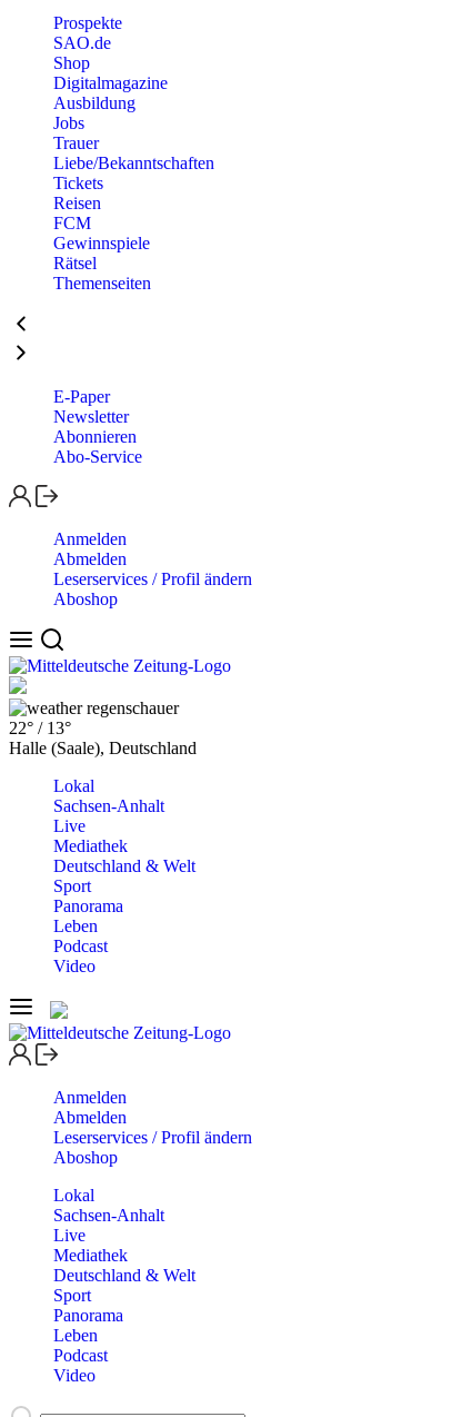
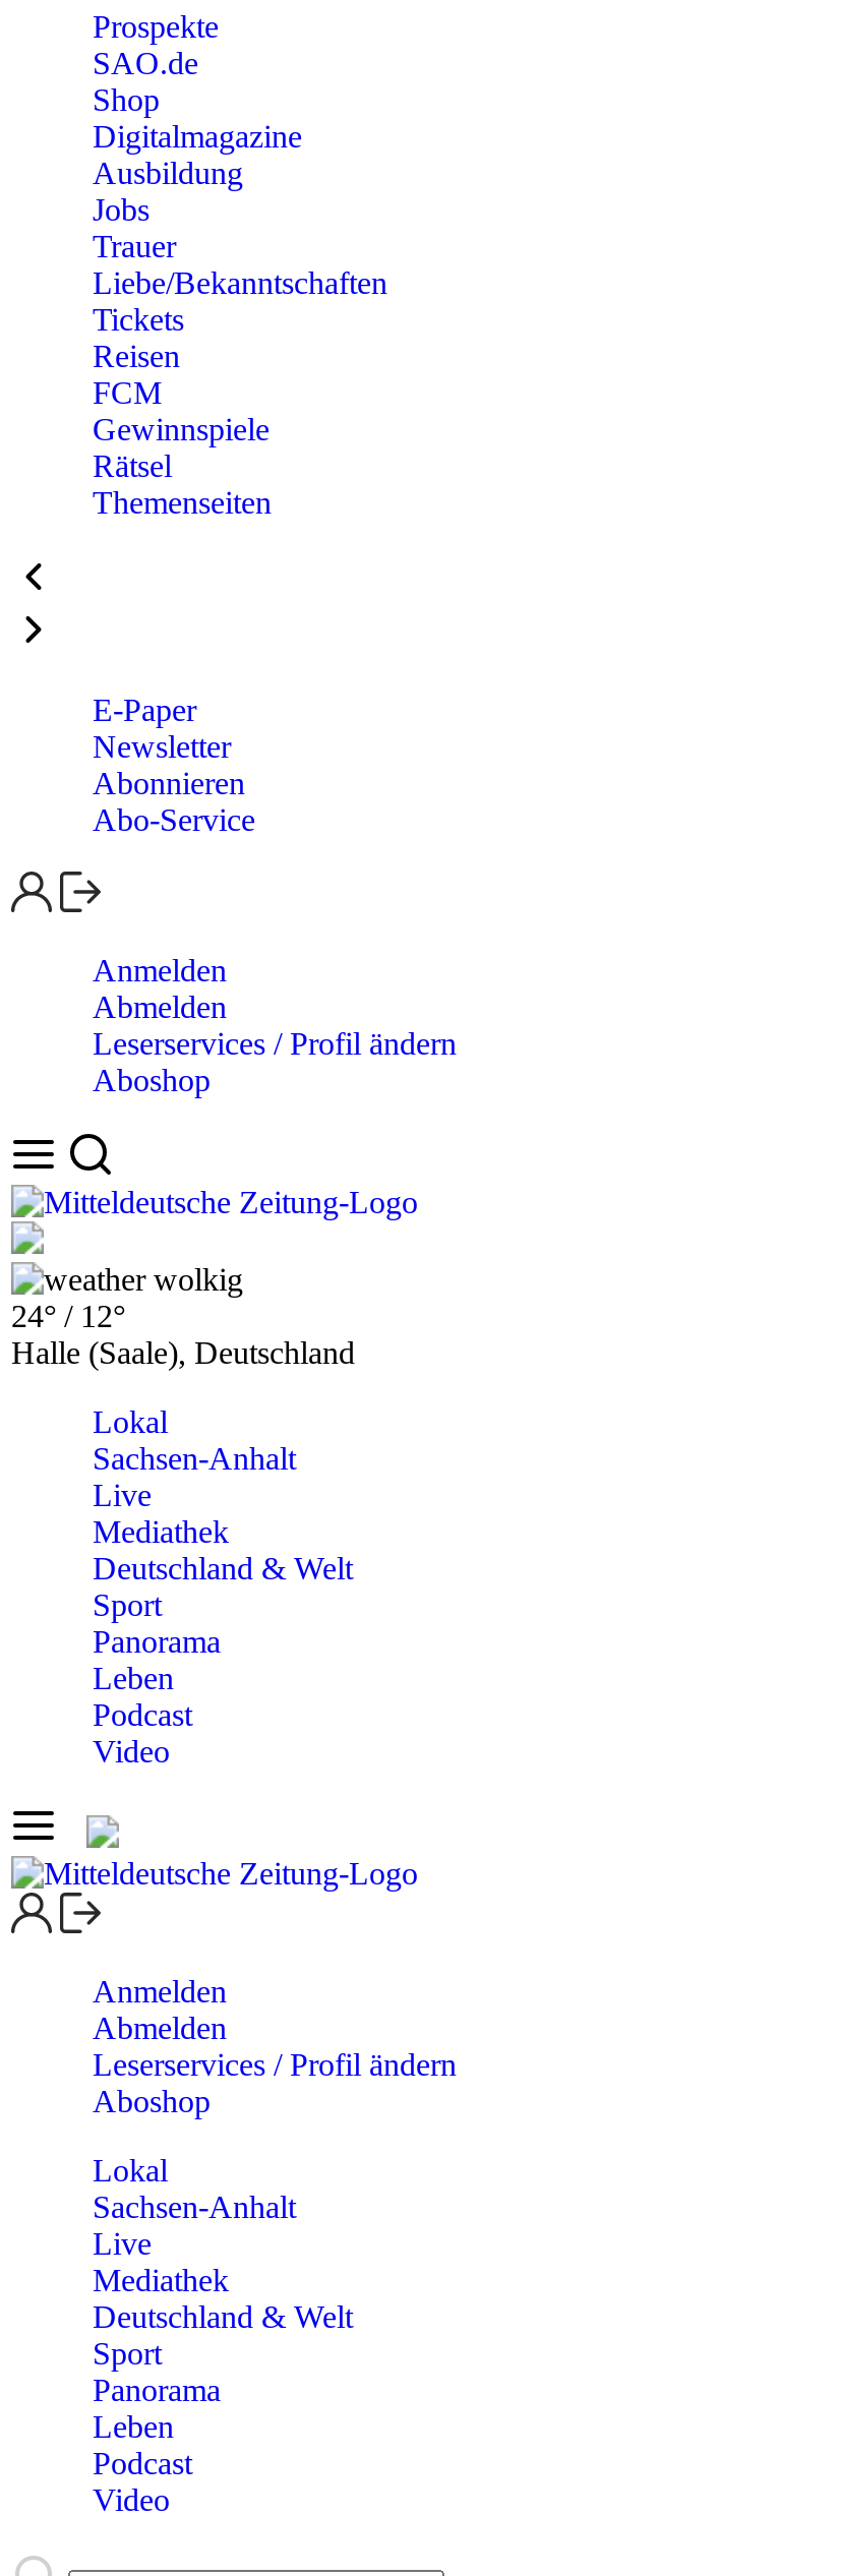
[9,698,179,737] regenschauer | 22° / 13° -> [11,1262,243,1333] wolkig | 24° / 12°

